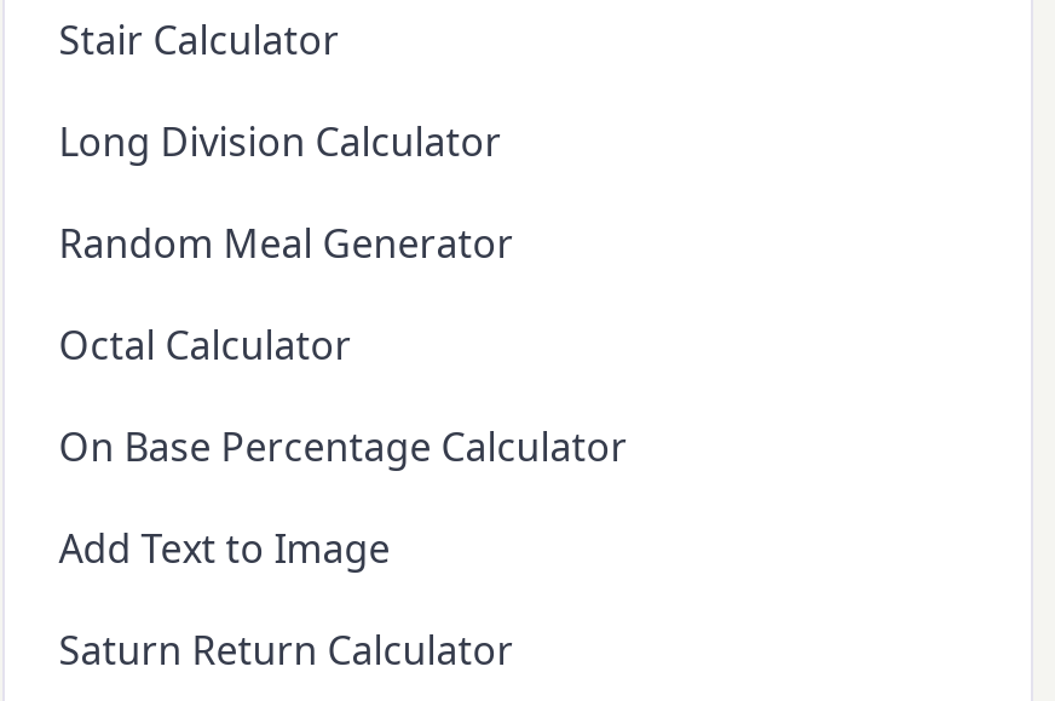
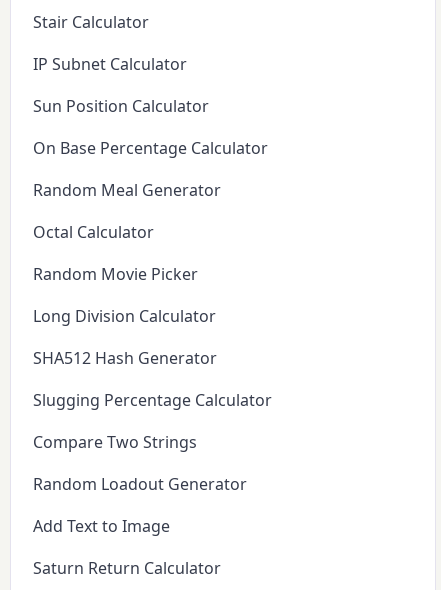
none -> [33,53,209,117] IP Subnet Calculator | Sun Position Calculator
moved [59,114,501,167] -> [33,305,216,327]: Long Division Calculator
none -> [33,263,272,495] Random Movie Picker | SHA512 Hash Generator | Slugging Percentage Calculator | Compare Two Strings | Random Loadout Generator
moved [59,419,627,472] -> [33,137,268,159]: On Base Percentage Calculator

